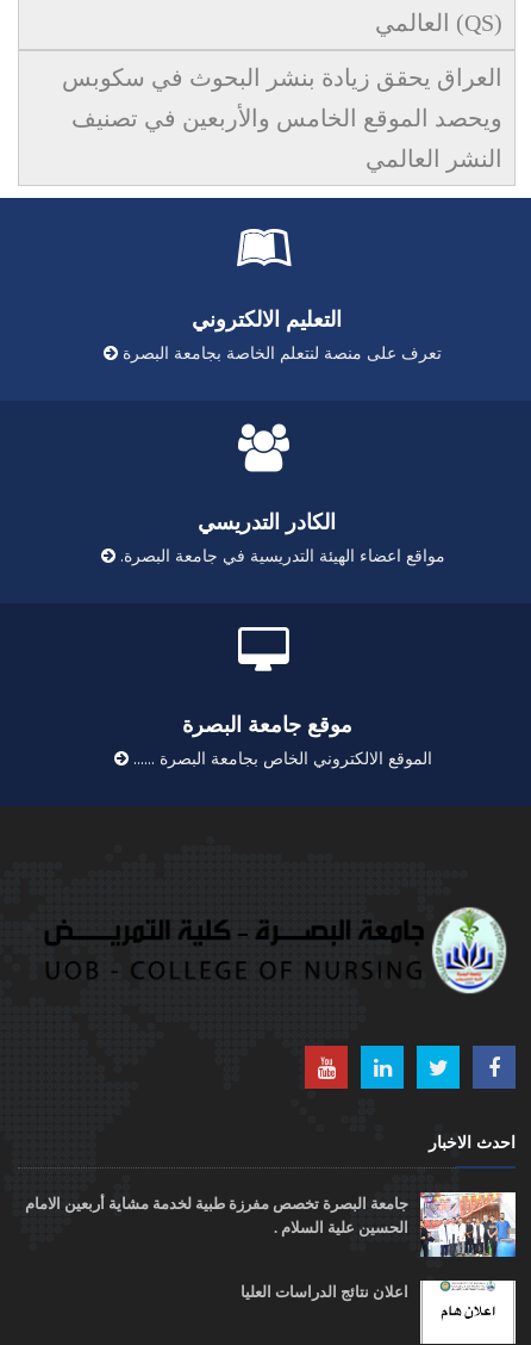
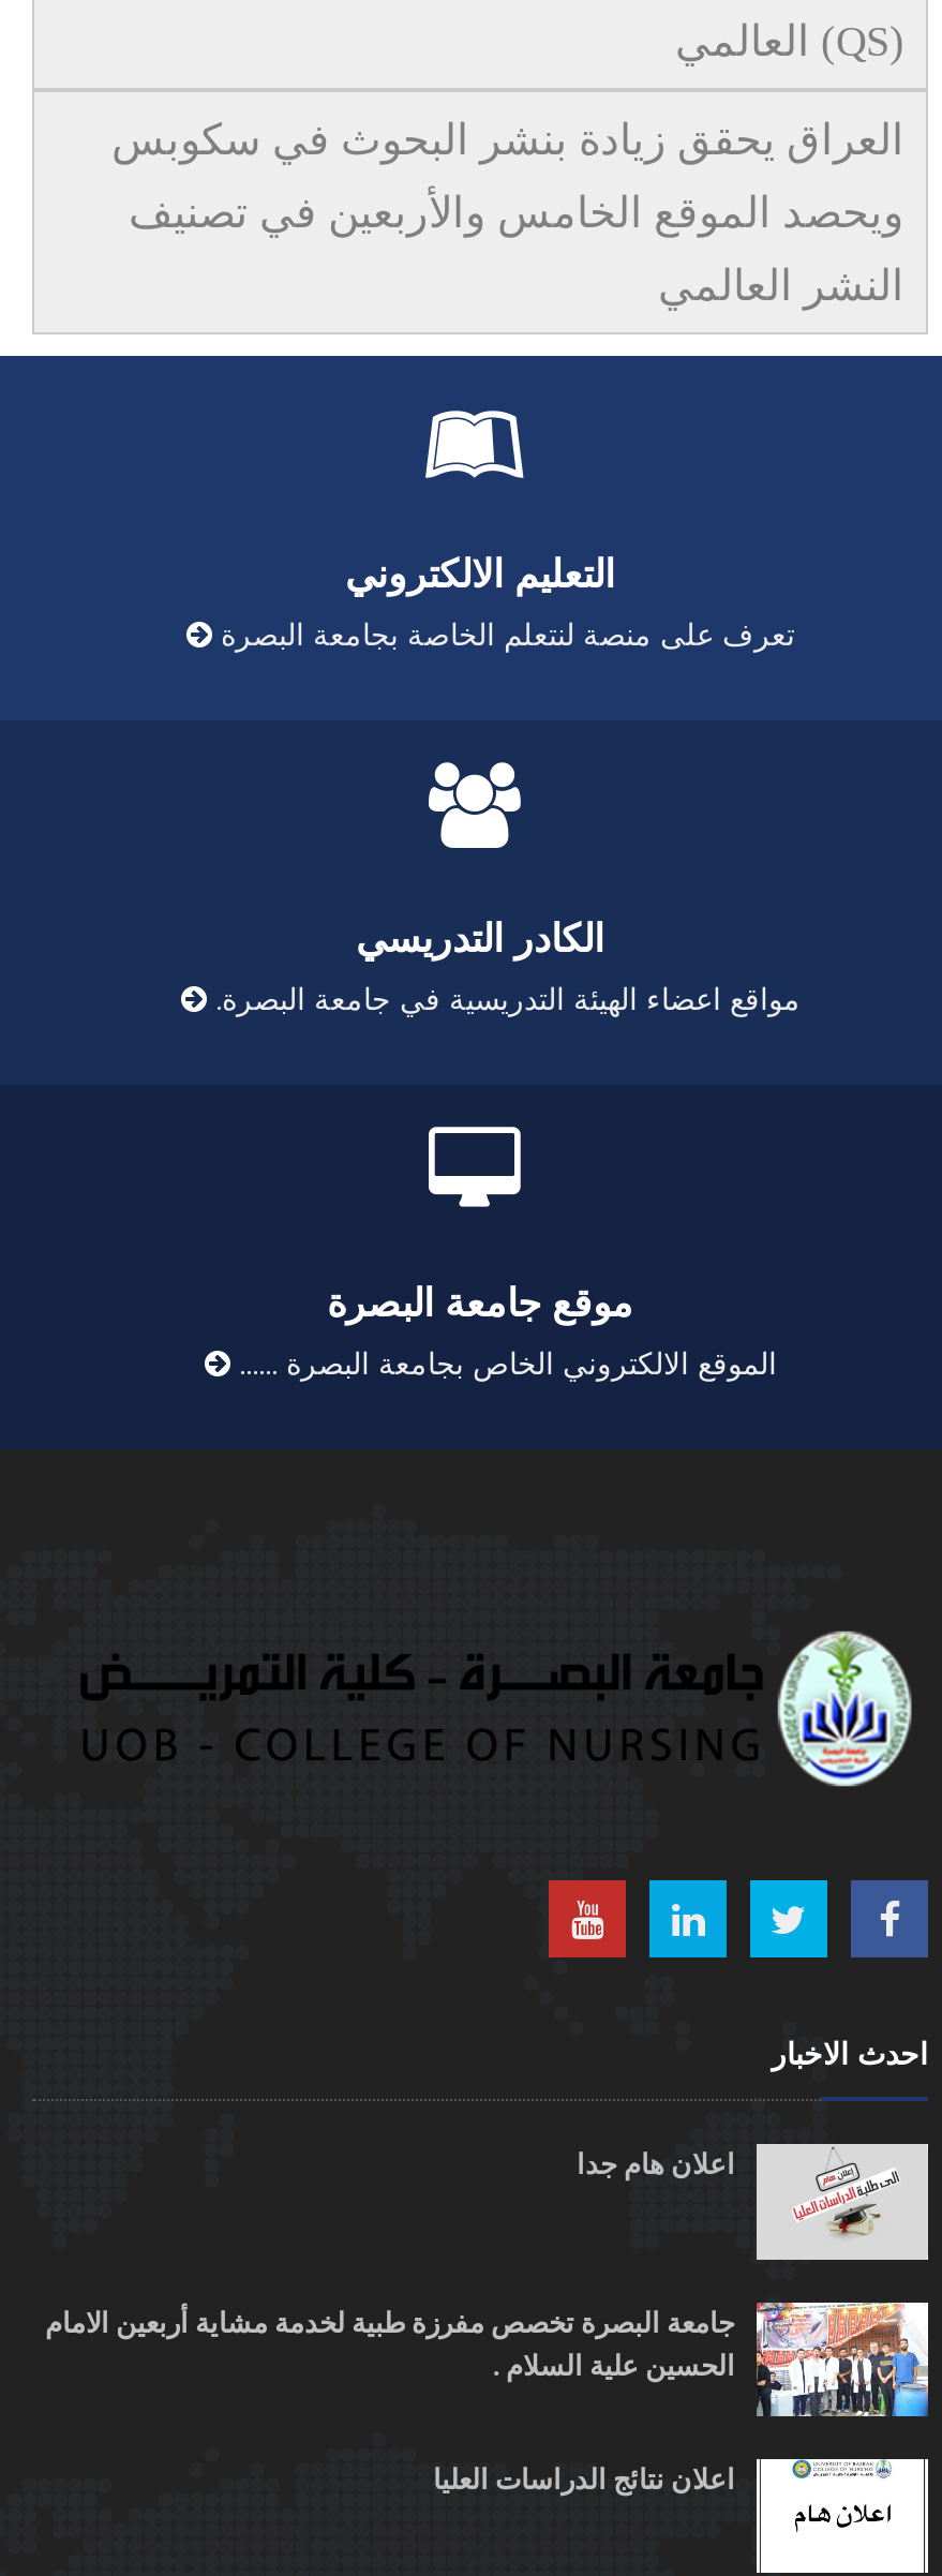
none -> [577,2144,930,2262] [image] | اعلان هام جدا

